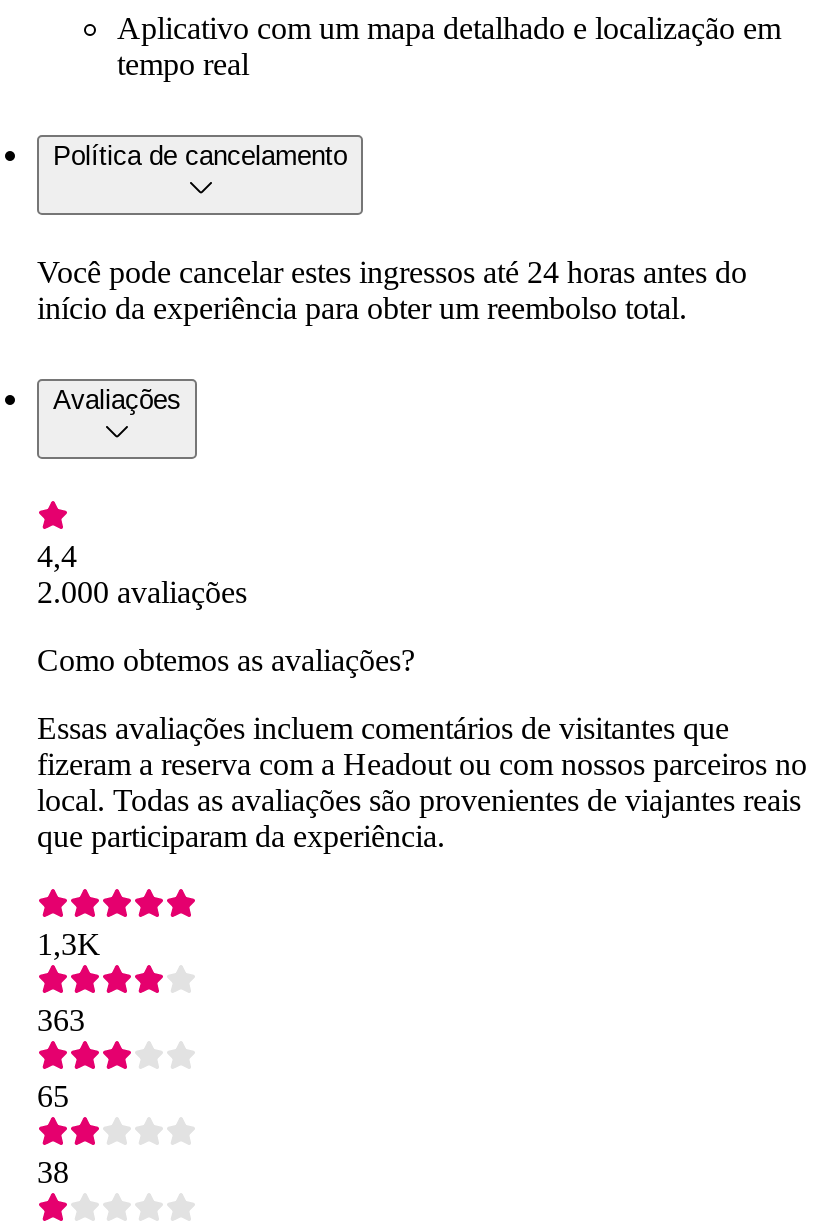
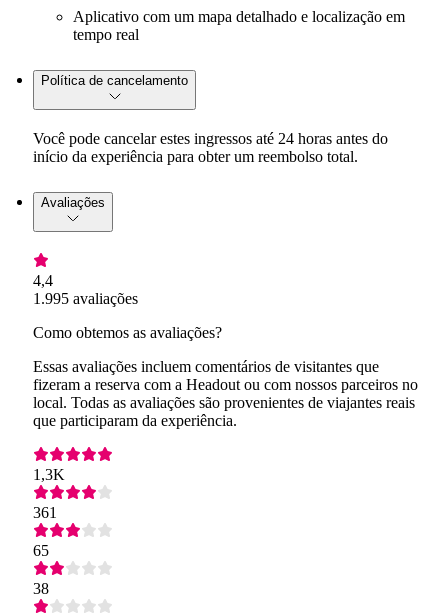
[37,575,247,609] 2.000 avaliações -> [33,290,138,307] 1.995 avaliações
[37,1003,85,1037] 363 -> [33,504,57,521] 361

